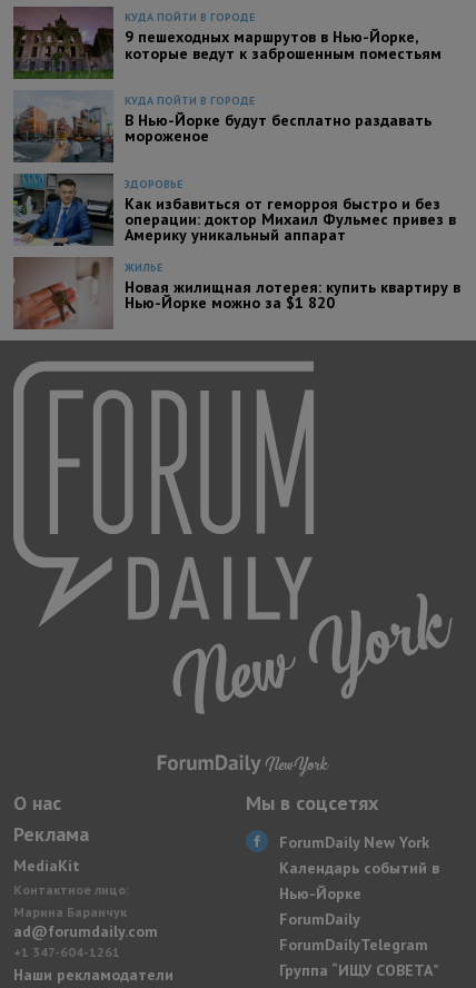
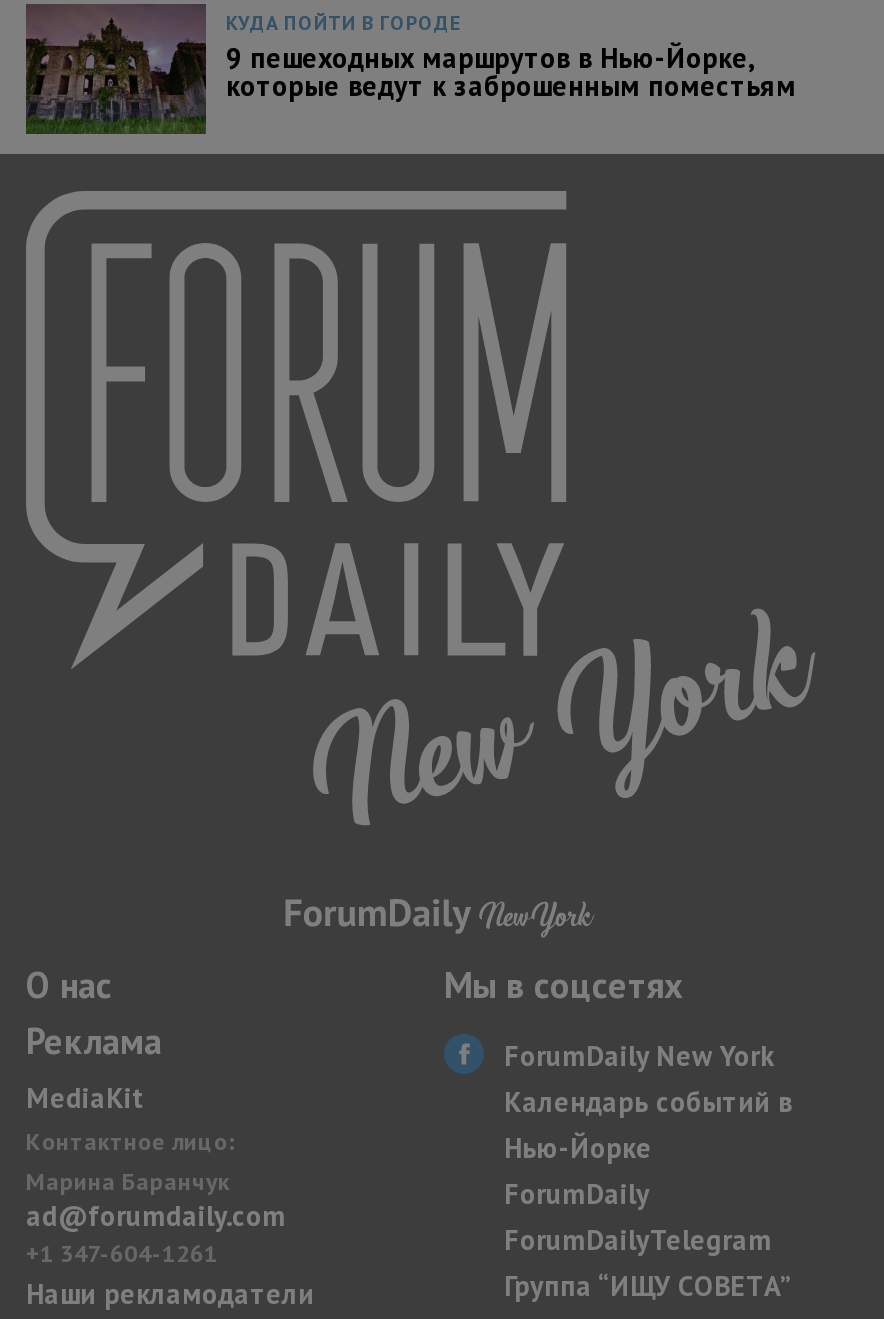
[12,91,432,164] [image] | КУДА ПОЙТИ В ГОРОДЕ | В Нью-Йорке будут бесплатно раздавать | мороженое -> none
[12,172,456,247] [image] | ЗДОРОВЬЕ | Как избавиться от геморроя быстро и без | операции: доктор Михаил Фульмес привез в | Америку уникальный аппарат -> none
[12,257,460,330] [image] | ЖИЛЬЕ | Новая жилищная лотерея: купить квартиру в | Нью-Йорке можно за $1 820 -> none

